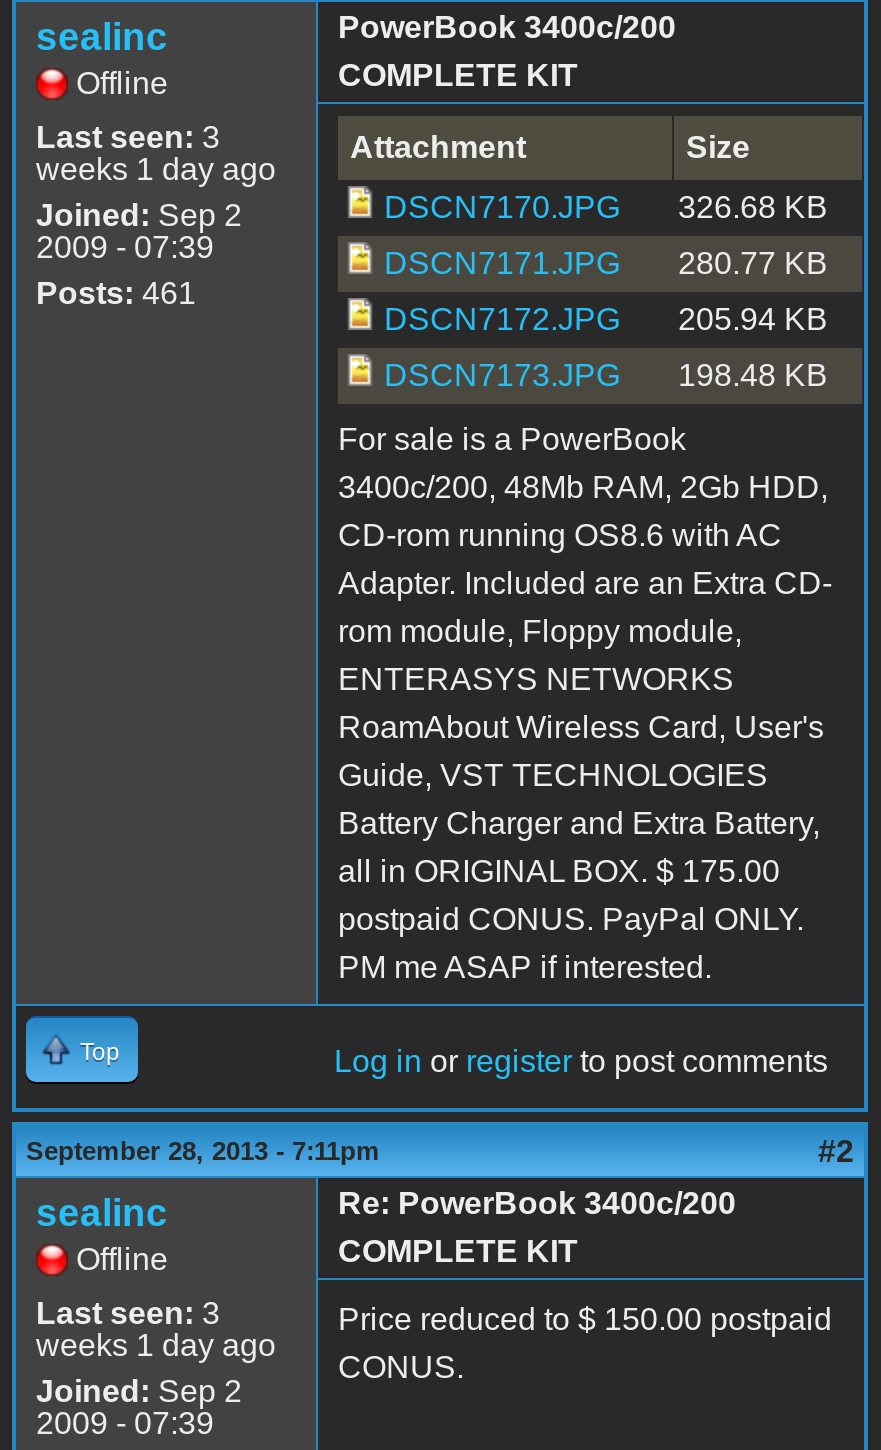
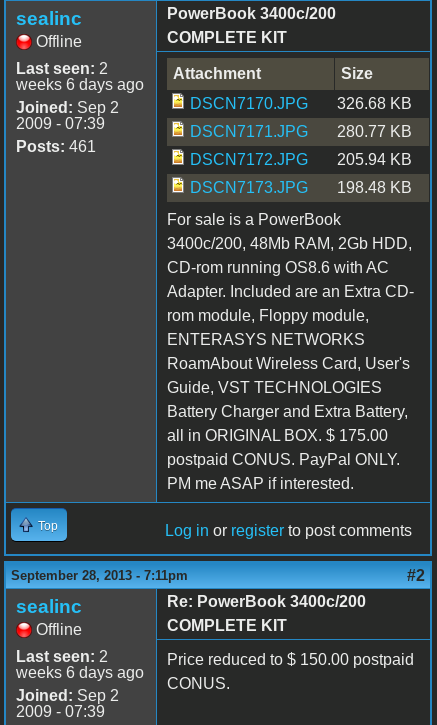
[36,120,220,154] Last seen: 3 -> [16,60,108,77] Last seen: 2
[36,152,276,186] weeks 1 day ago -> [16,76,144,93] weeks 6 days ago
[36,1296,220,1330] Last seen: 3 -> [16,648,108,665] Last seen: 2
[36,1328,276,1362] weeks 1 day ago -> [16,664,144,681] weeks 6 days ago

